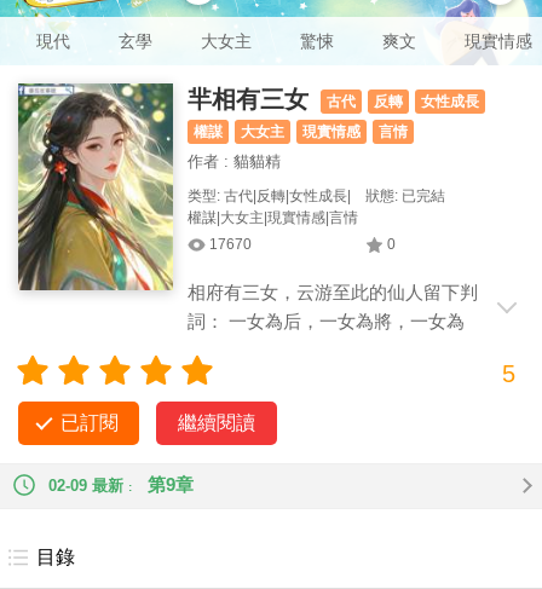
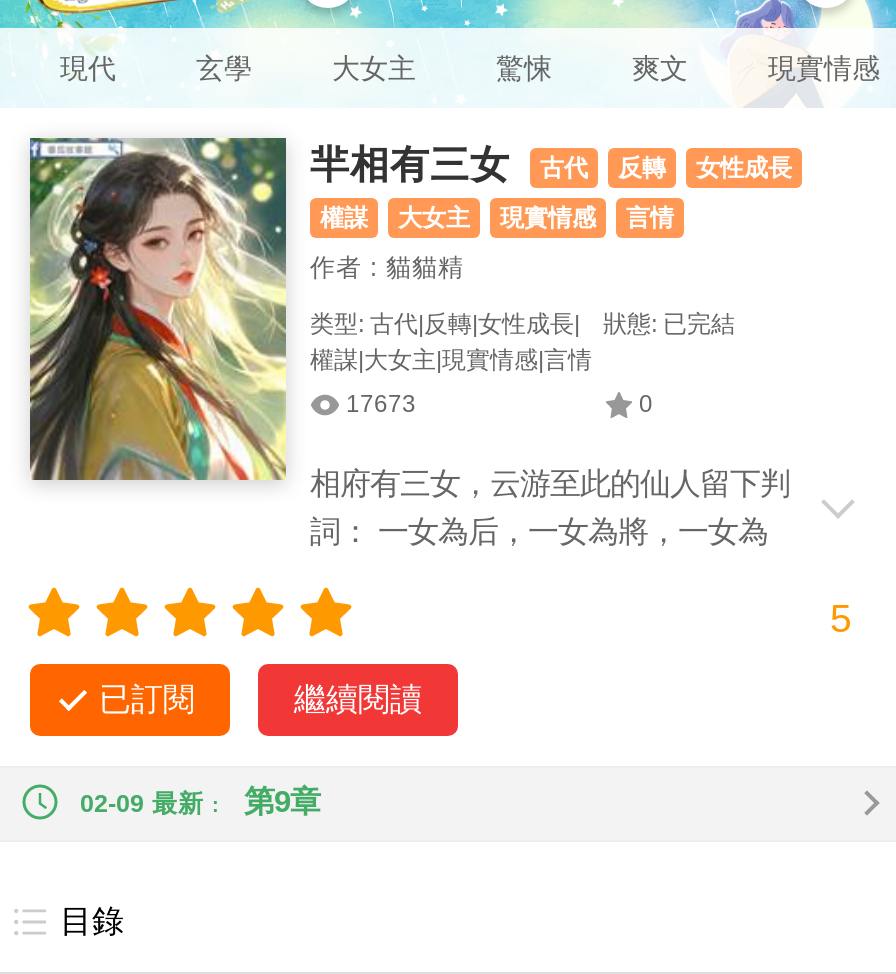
[209,236,252,253] 17670 -> [346,390,416,418] 17673

